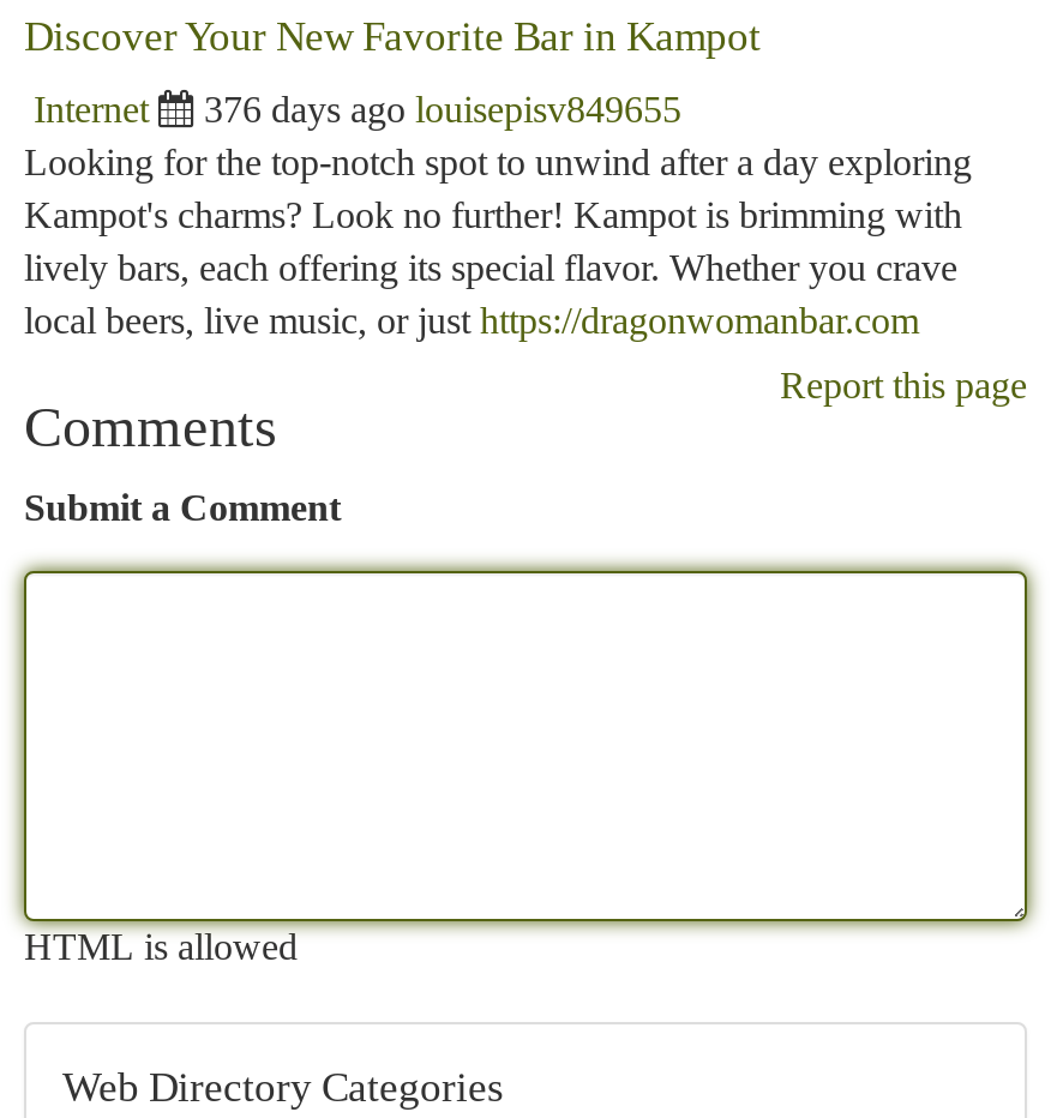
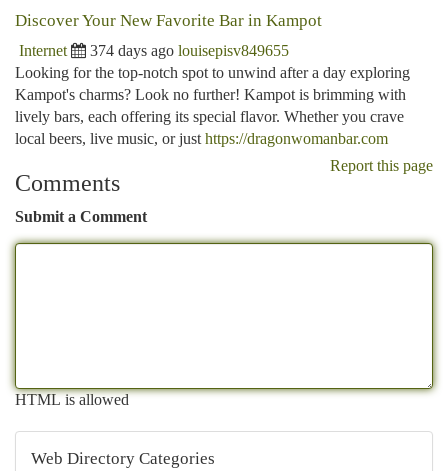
[204,89,681,130] 376 days ago louisepisv849655 -> [90,42,289,59] 374 days ago louisepisv849655

